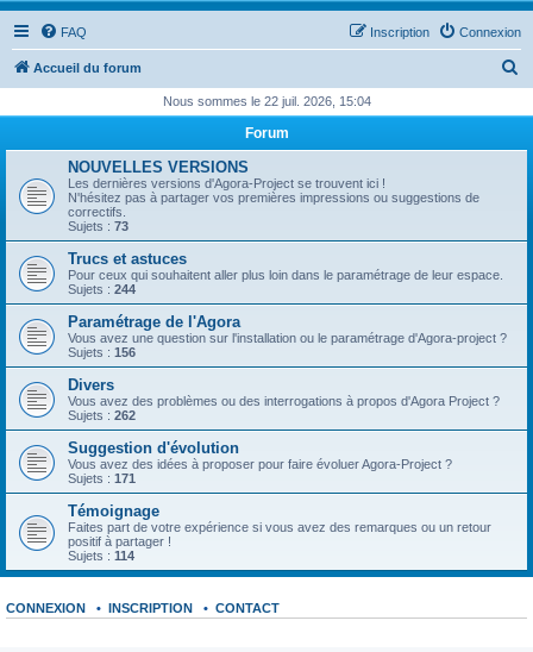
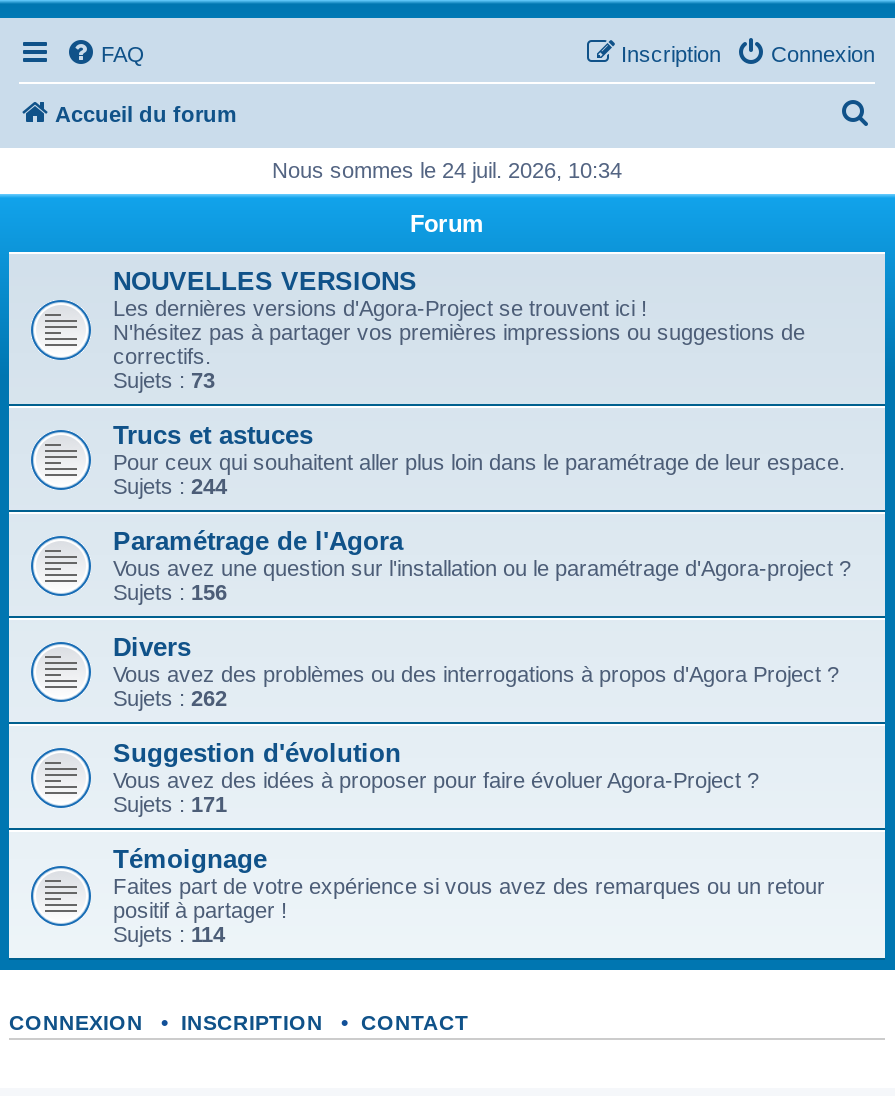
[162,94,371,108] Nous sommes le 22 juil. 2026, 15:04 -> [272,158,622,182] Nous sommes le 24 juil. 2026, 10:34

